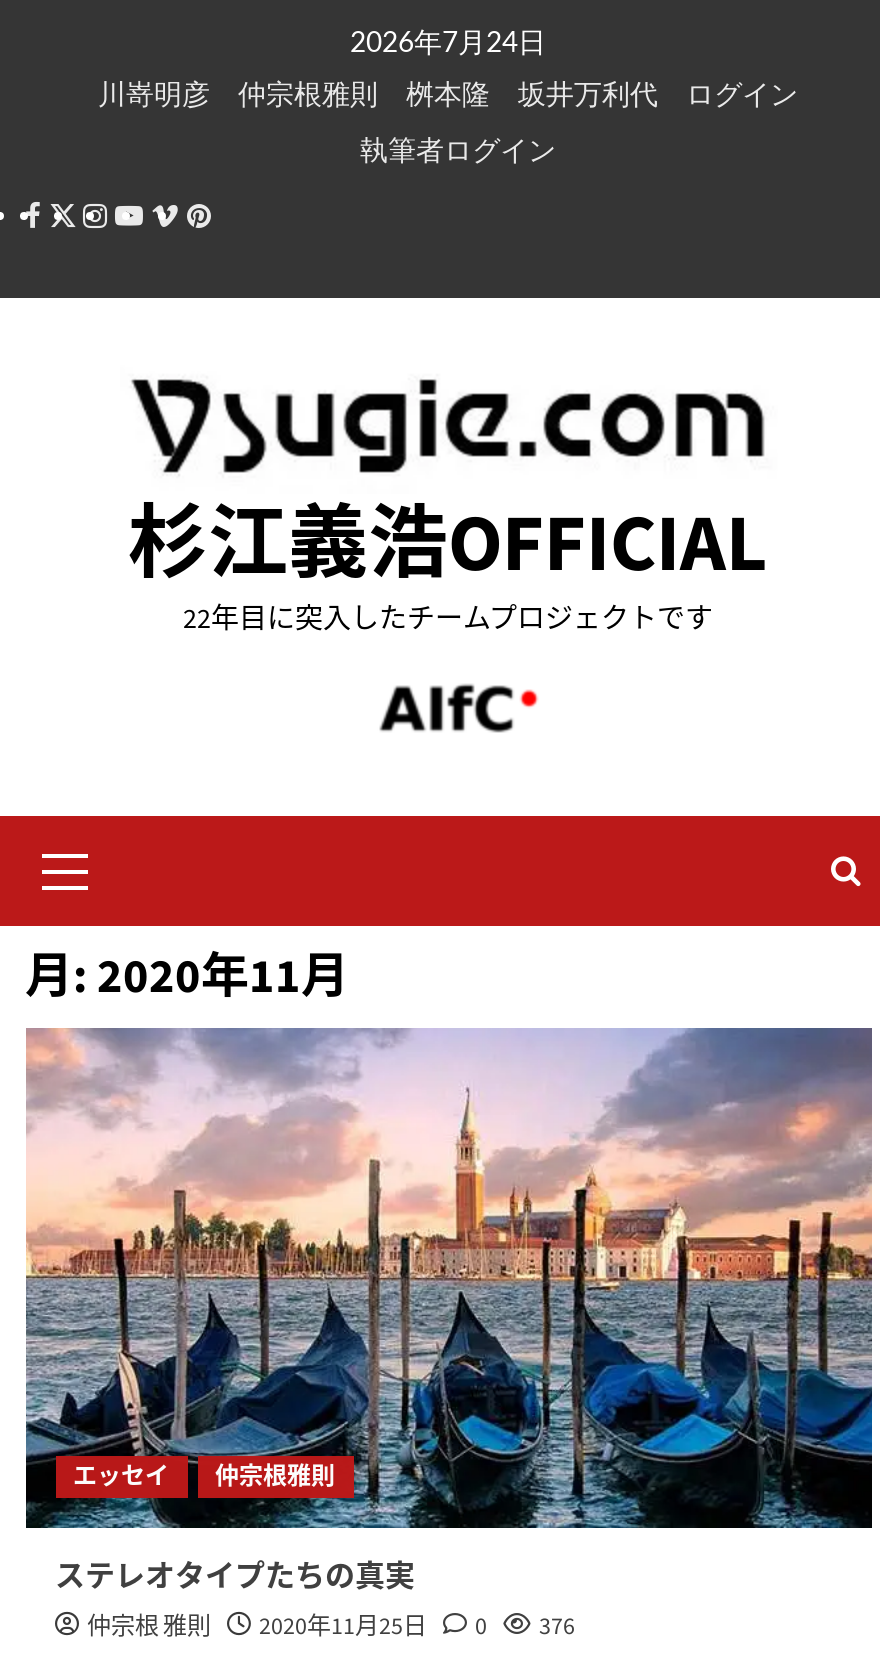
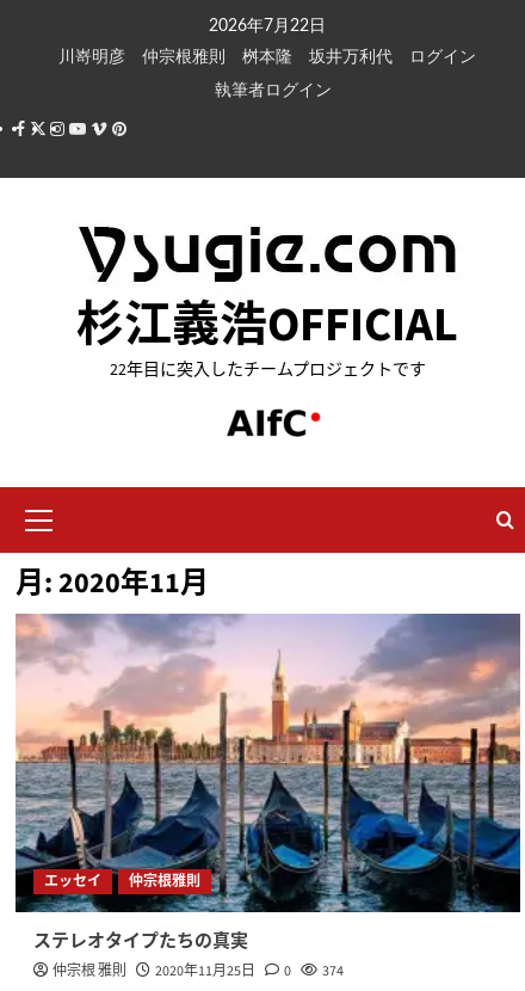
[350,30,546,58] 2026年7月24日 -> [209,18,326,35] 2026年7月22日
[87,1610,575,1644] 仲宗根 雅則 2020年11月25日 0 376 -> [52,961,343,981] 仲宗根 雅則 2020年11月25日 0 374

